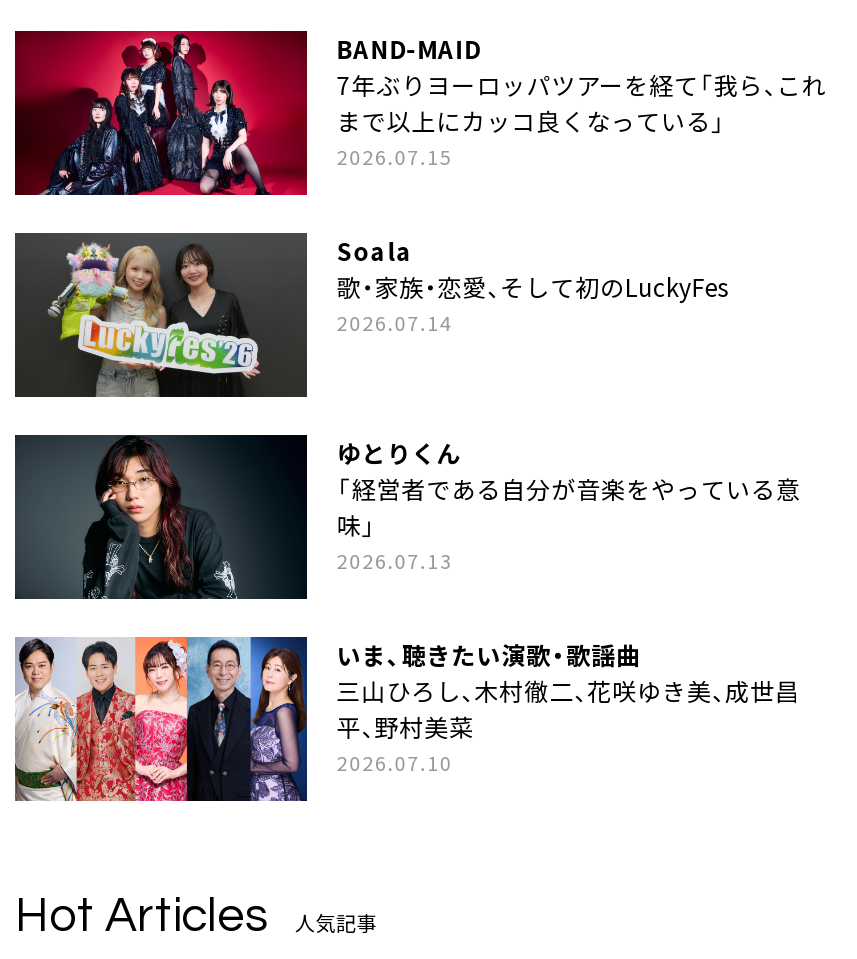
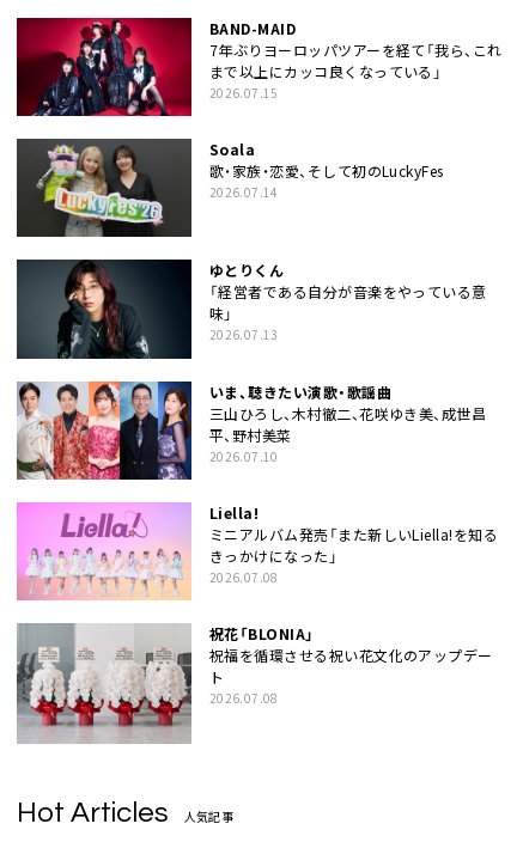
none -> [16,501,498,707] [image] | Liella! | ミニアルバム発売「また新しいLiella!を知る | きっかけになった」 | 2026.07.08 | 祝花「BLONIA」 | 祝福を循環させる祝い花文化のアップデー | ト | 2026.07.08
none -> [17,622,191,744] [image]

